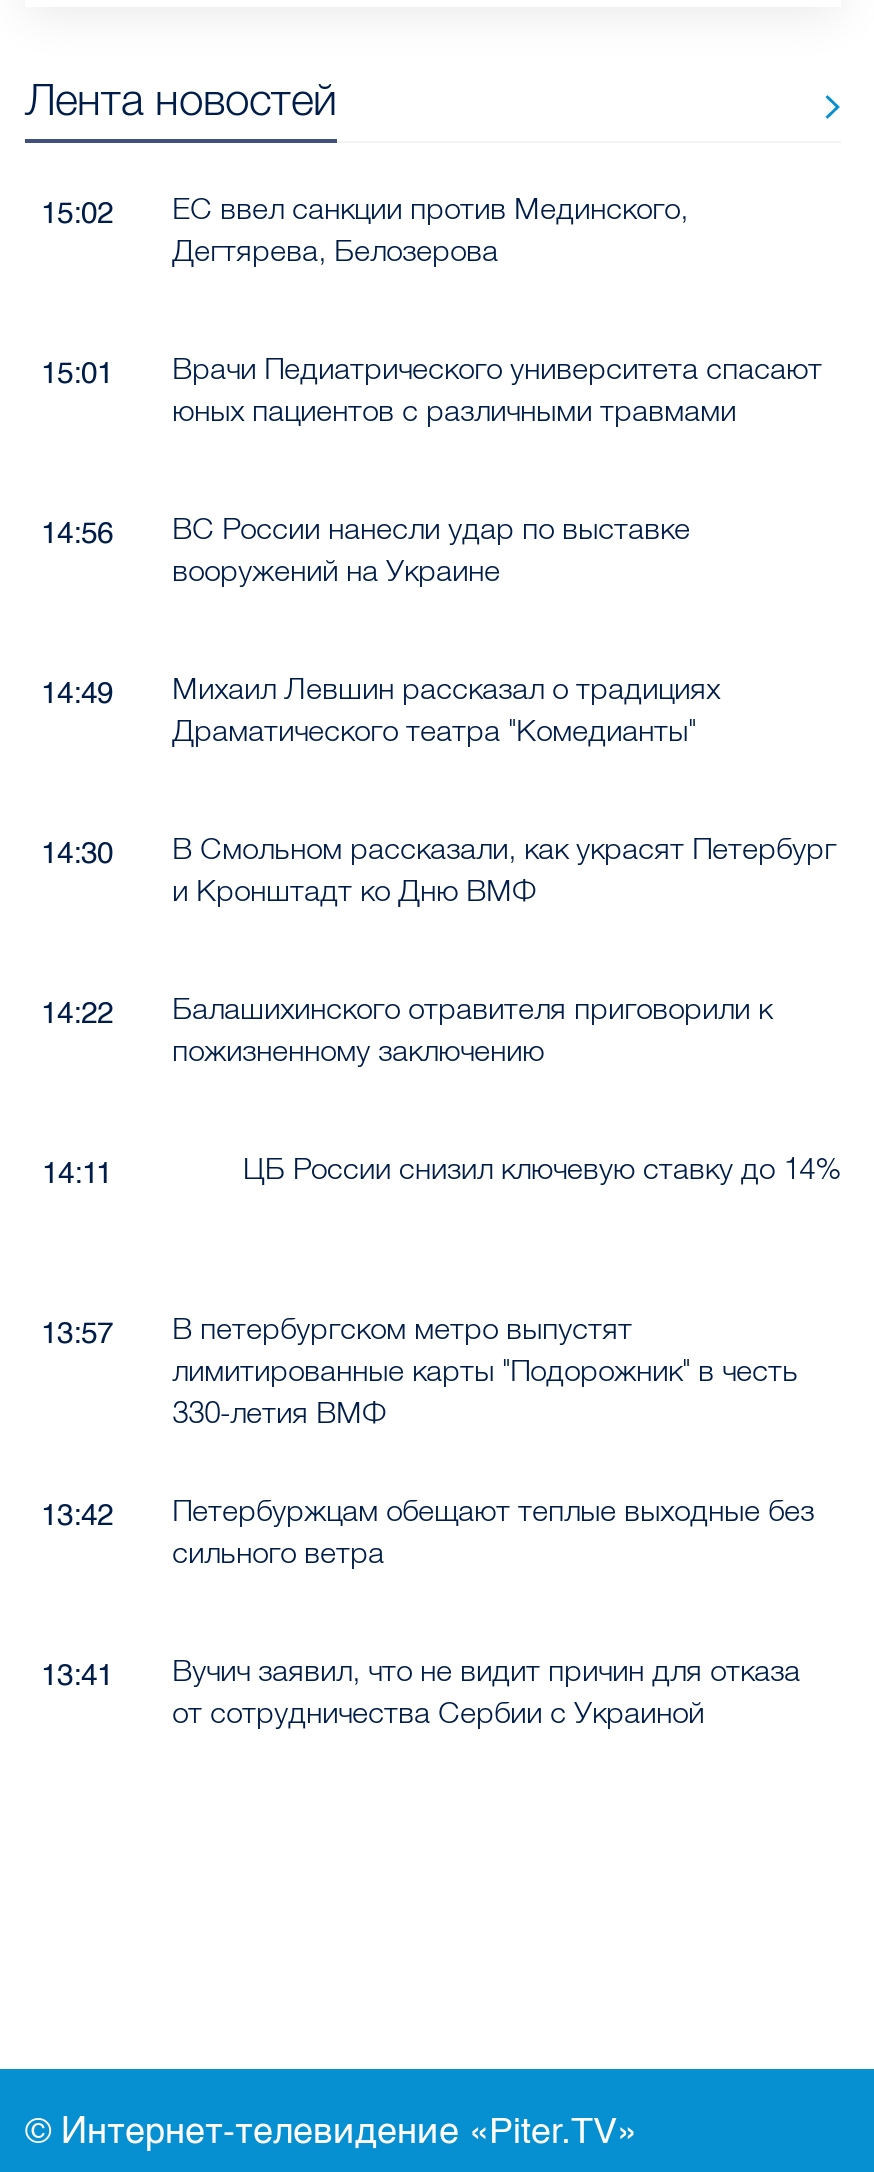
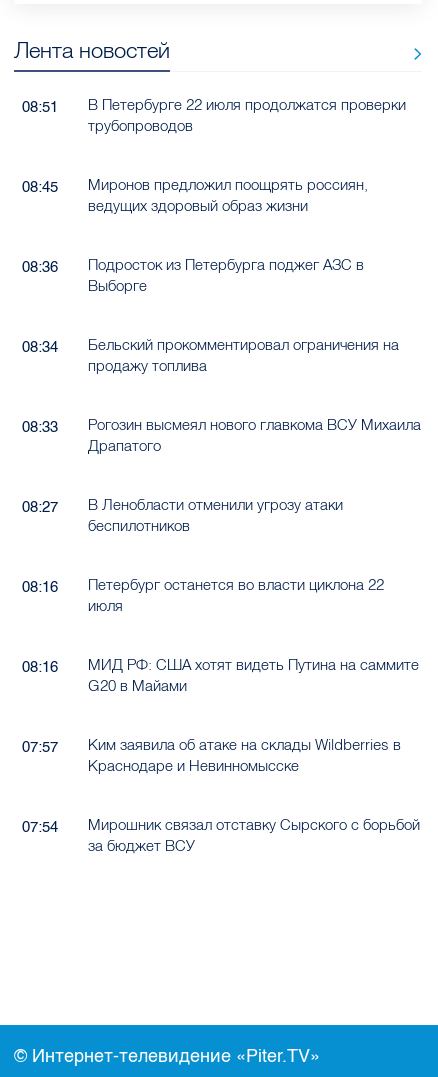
[41,188,688,268] 15:02 | ЕС ввел санкции против Мединского, | Дегтярева, Белозерова -> [22,95,406,135] 08:51 | В Петербурге 22 июля продолжатся проверки | трубопроводов
[41,348,822,428] 15:01 | Врачи Педиатрического университета спасают | юных пациентов с различными травмами -> [22,175,368,215] 08:45 | Миронов предложил поощрять россиян, | ведущих здоровый образ жизни
[41,508,690,588] 14:56 | ВС России нанесли удар по выставке | вооружений на Украине -> [22,255,364,295] 08:36 | Подросток из Петербурга поджег АЗС в | Выборге
[41,668,720,748] 14:49 | Михаил Левшин рассказал о традициях | Драматического театра "Комедианты" -> [22,335,399,375] 08:34 | Бельский прокомментировал ограничения на | продажу топлива
[41,828,836,908] 14:30 | В Смольном рассказали, как украсят Петербург | и Кронштадт ко Дню ВМФ -> [22,415,421,455] 08:33 | Рогозин высмеял нового главкома ВСУ Михаила | Драпатого
[41,988,772,1068] 14:22 | Балашихинского отравителя приговорили к | пожизненному заключению -> [22,495,343,535] 08:27 | В Ленобласти отменили угрозу атаки | беспилотников
[42,1148,841,1191] 14:11 | ЦБ России снизил ключевую ставку до 14% -> [22,575,384,615] 08:16 | Петербург останется во власти циклона 22 | июля
[41,1308,798,1430] 13:57 | В петербургском метро выпустят | лимитированные карты "Подорожник" в честь | 330-летия ВМФ -> [22,655,419,695] 08:16 | МИД РФ: США хотят видеть Путина на саммите | G20 в Майами
[41,1490,814,1570] 13:42 | Петербуржцам обещают теплые выходные без | сильного ветра -> [22,735,401,775] 07:57 | Ким заявила об атаке на склады Wildberries в | Краснодаре и Невинномысске
[41,1650,800,1730] 13:41 | Вучич заявил, что не видит причин для отказа | от сотрудничества Сербии с Украиной -> [22,815,420,855] 07:54 | Мирошник связал отставку Сырского с борьбой | за бюджет ВСУ

